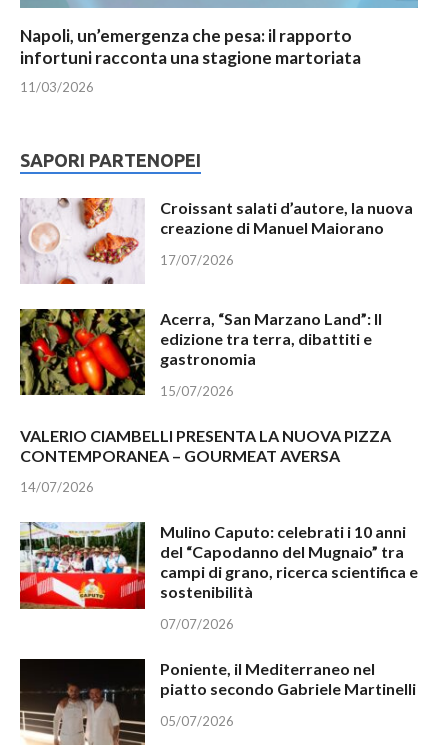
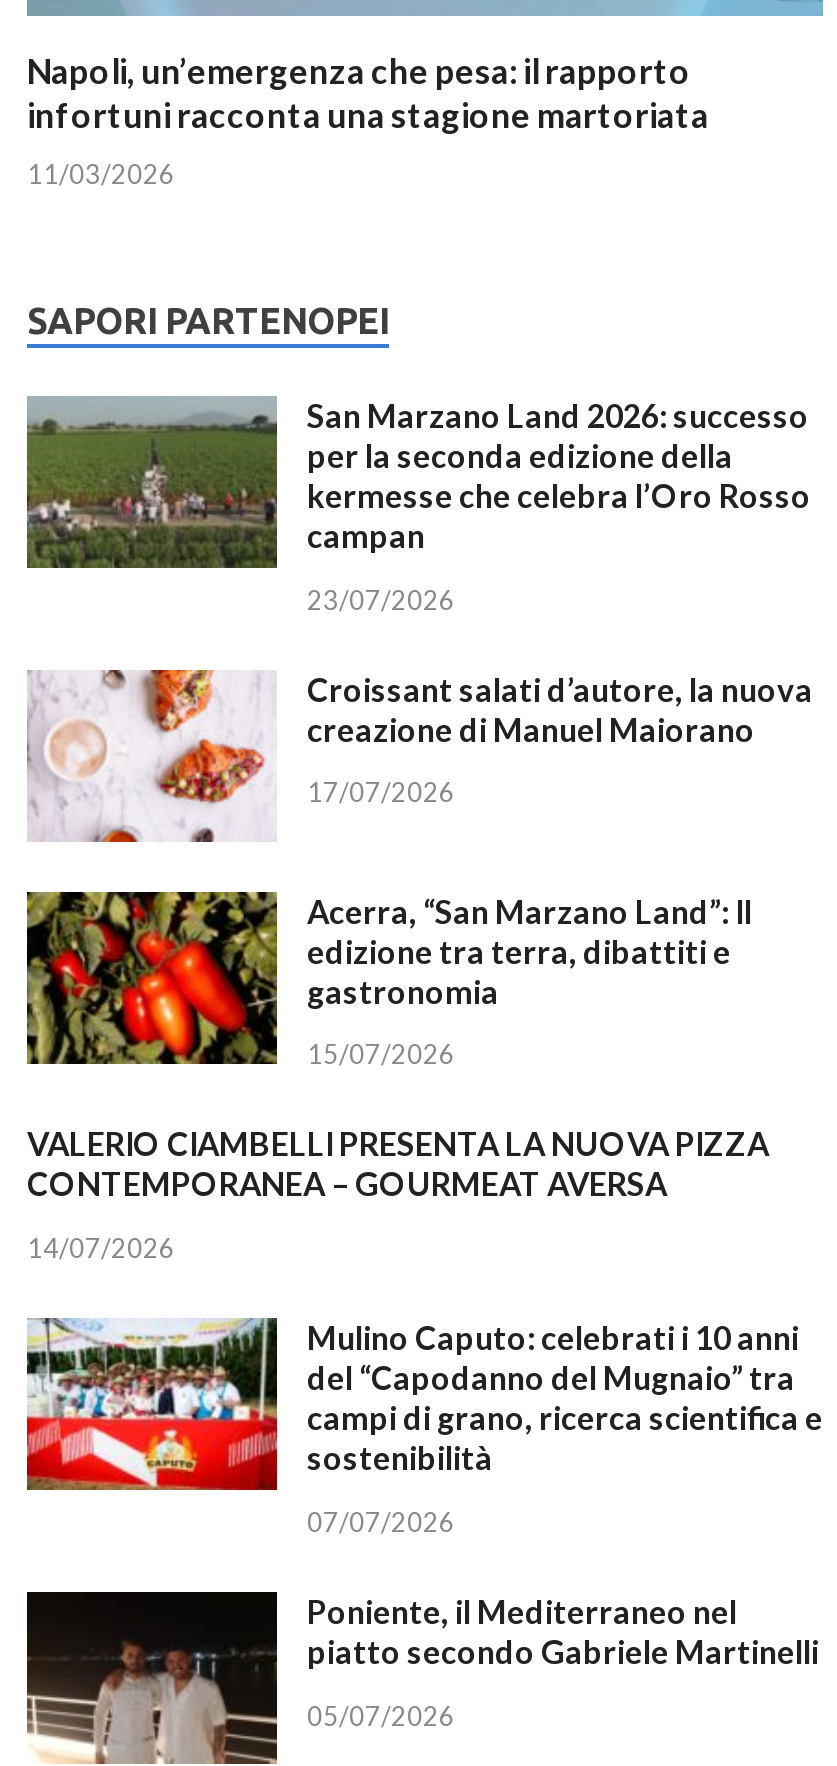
none -> [25,396,811,615] [image] | San Marzano Land 2026: successo | per la seconda edizione della | kermesse che celebra l’Oro Rosso | campan | 23/07/2026

